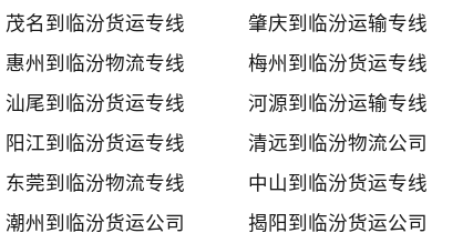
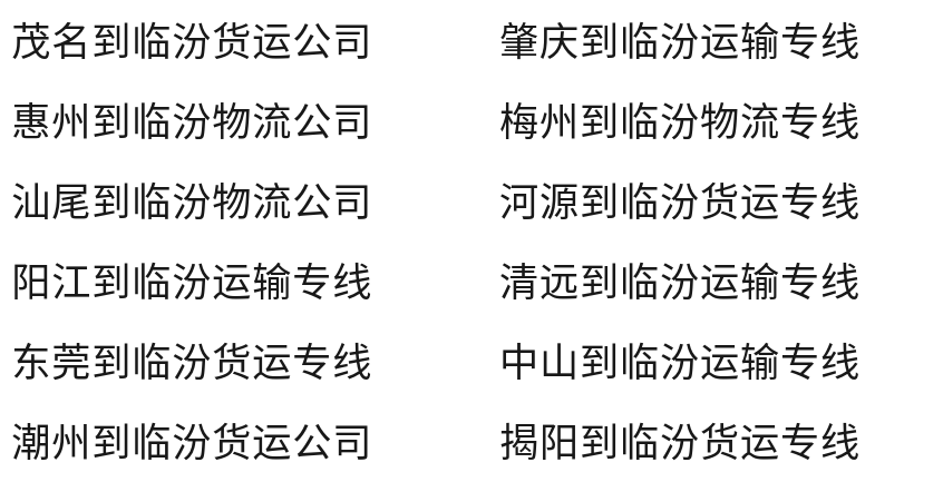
[6,8,185,36] 茂名到临汾货运专线 -> [11,11,373,67] 茂名到临汾货运公司
[6,48,185,76] 惠州到临汾物流专线 -> [11,92,373,147] 惠州到临汾物流公司
[248,48,428,76] 梅州到临汾货运专线 -> [499,92,861,147] 梅州到临汾物流专线
[6,88,185,116] 汕尾到临汾货运专线 -> [11,172,373,227] 汕尾到临汾物流公司
[248,88,428,116] 河源到临汾运输专线 -> [499,172,861,227] 河源到临汾货运专线
[6,128,185,155] 阳江到临汾货运专线 -> [11,252,373,307] 阳江到临汾运输专线
[248,128,428,155] 清远到临汾物流公司 -> [499,252,861,307] 清远到临汾运输专线
[6,168,185,195] 东莞到临汾物流专线 -> [11,332,373,388] 东莞到临汾货运专线
[248,168,428,195] 中山到临汾货运专线 -> [499,332,861,388] 中山到临汾运输专线
[248,208,428,235] 揭阳到临汾货运公司 -> [499,412,861,468] 揭阳到临汾货运专线

